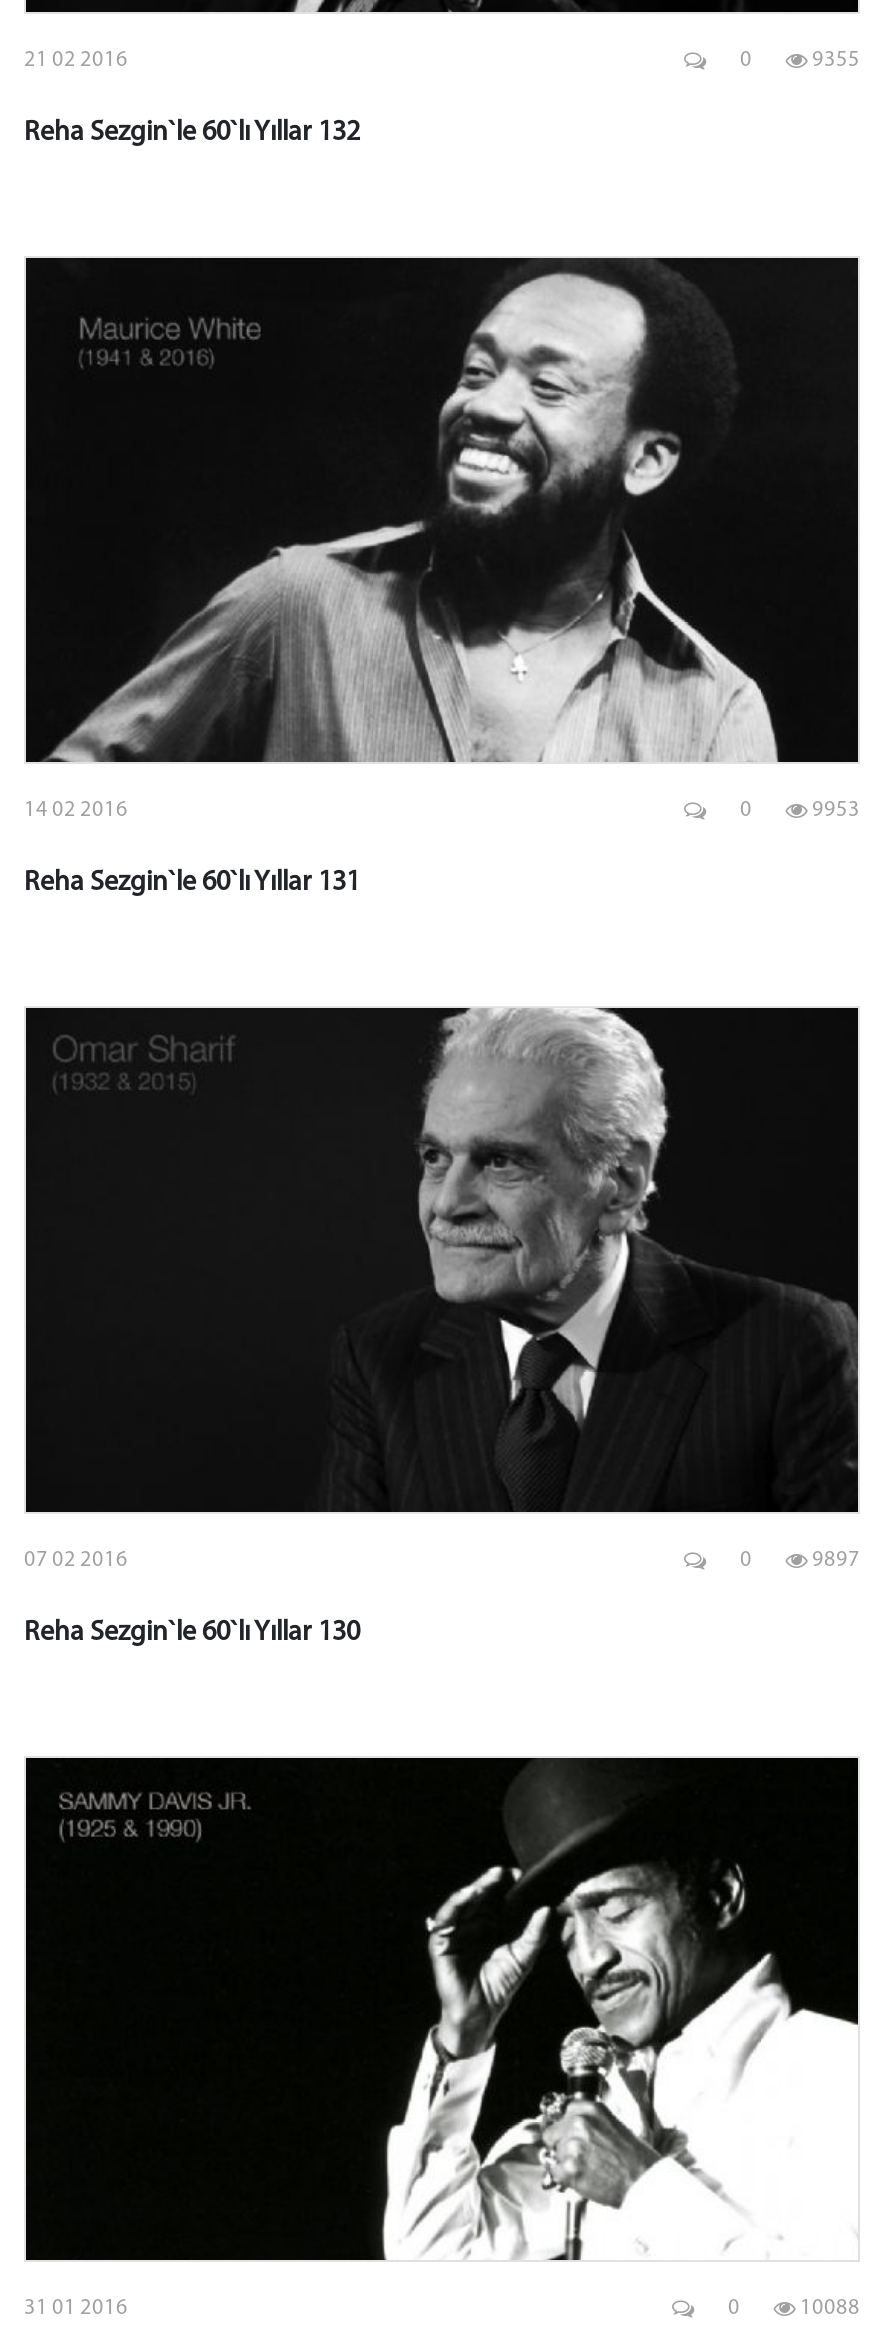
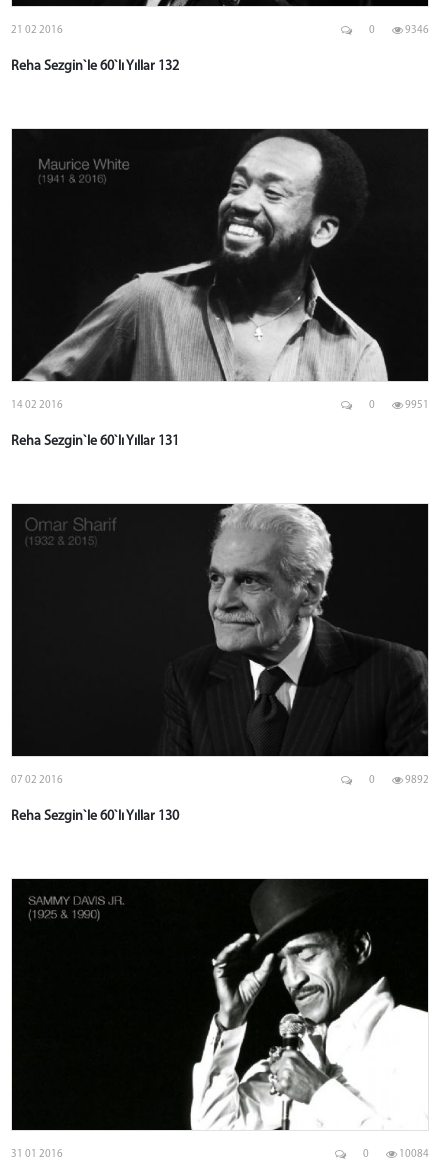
[812,50,860,72] 9355 -> [405,25,429,36] 9346
[812,800,860,822] 9953 -> [405,400,429,411] 9951
[812,1549,860,1571] 9897 -> [405,775,429,786] 9892
[800,2299,860,2321] 10088 -> [399,1149,429,1160] 10084

